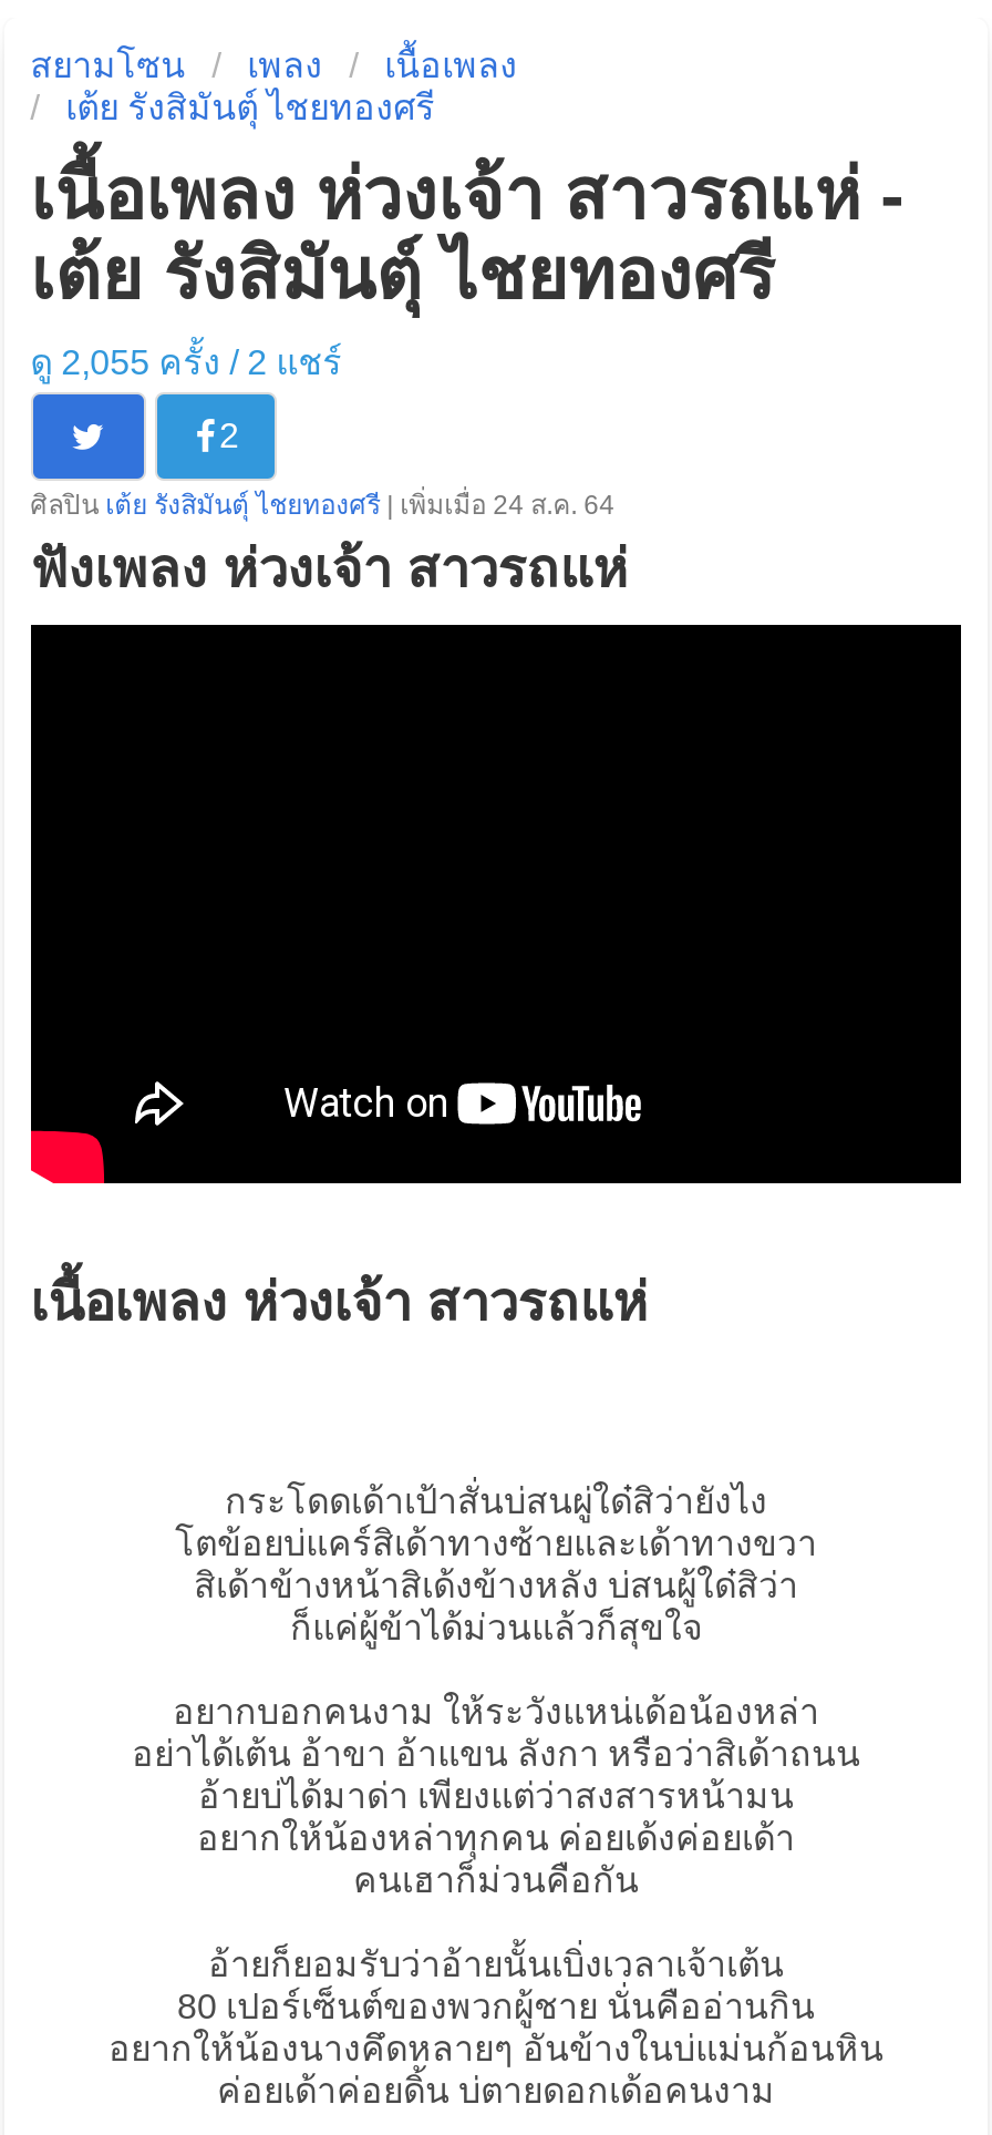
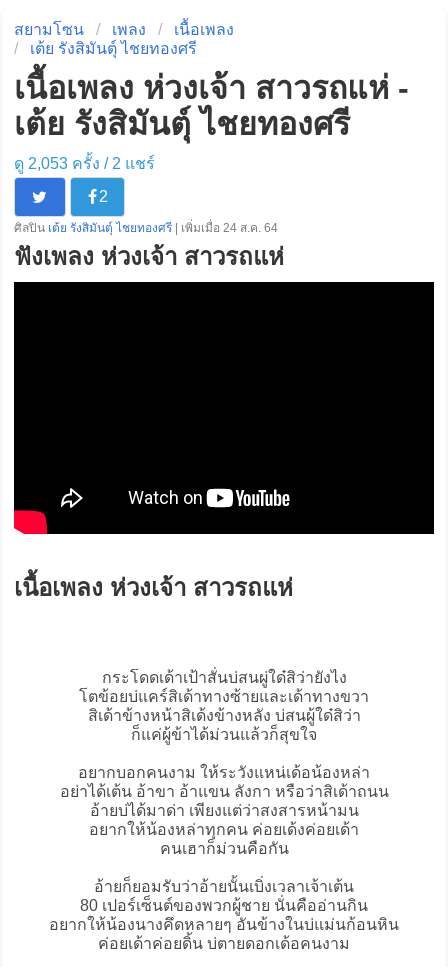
[30,343,342,381] ดู 2,055 ครั้ง / 2แชร์ -> [14,155,155,172] ดู 2,053 ครั้ง / 2แชร์

